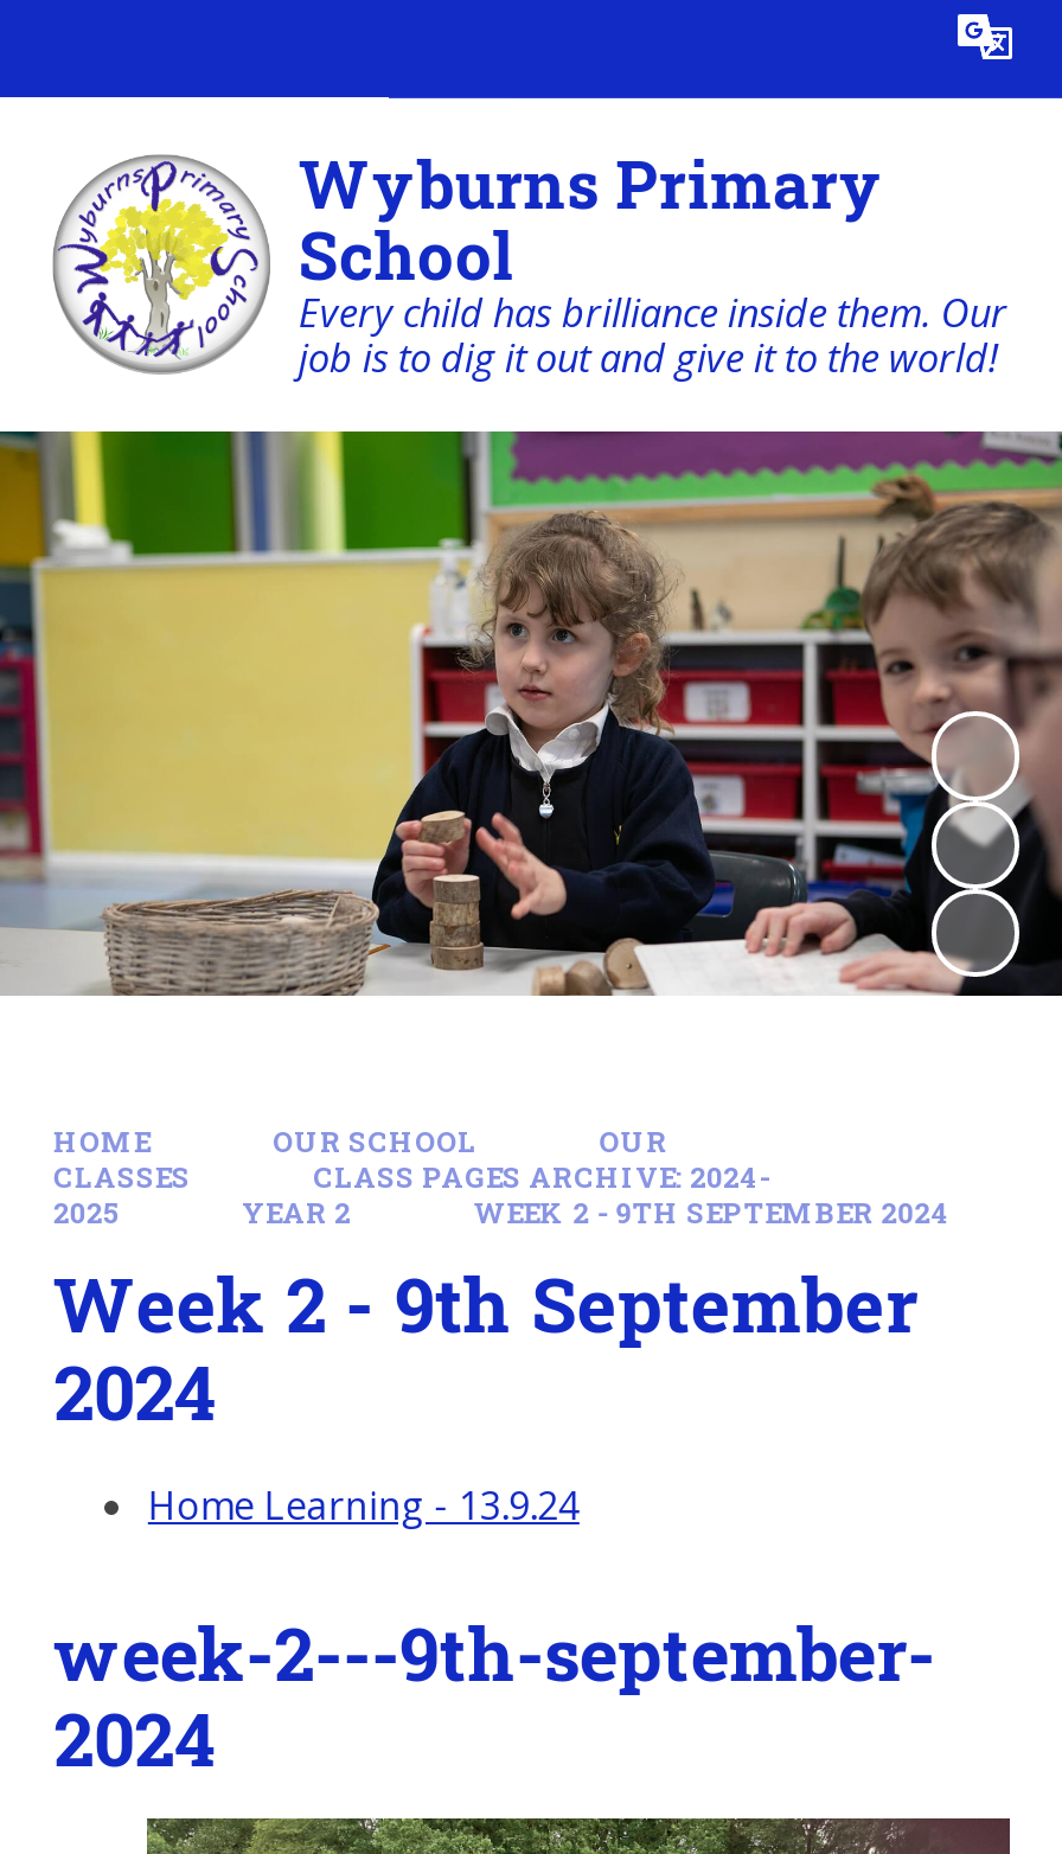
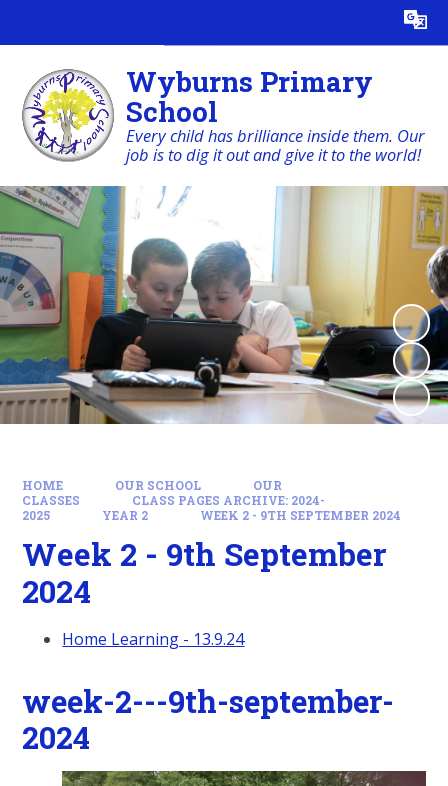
[7,429,1055,998] [image] -> [3,185,445,425] [image]

